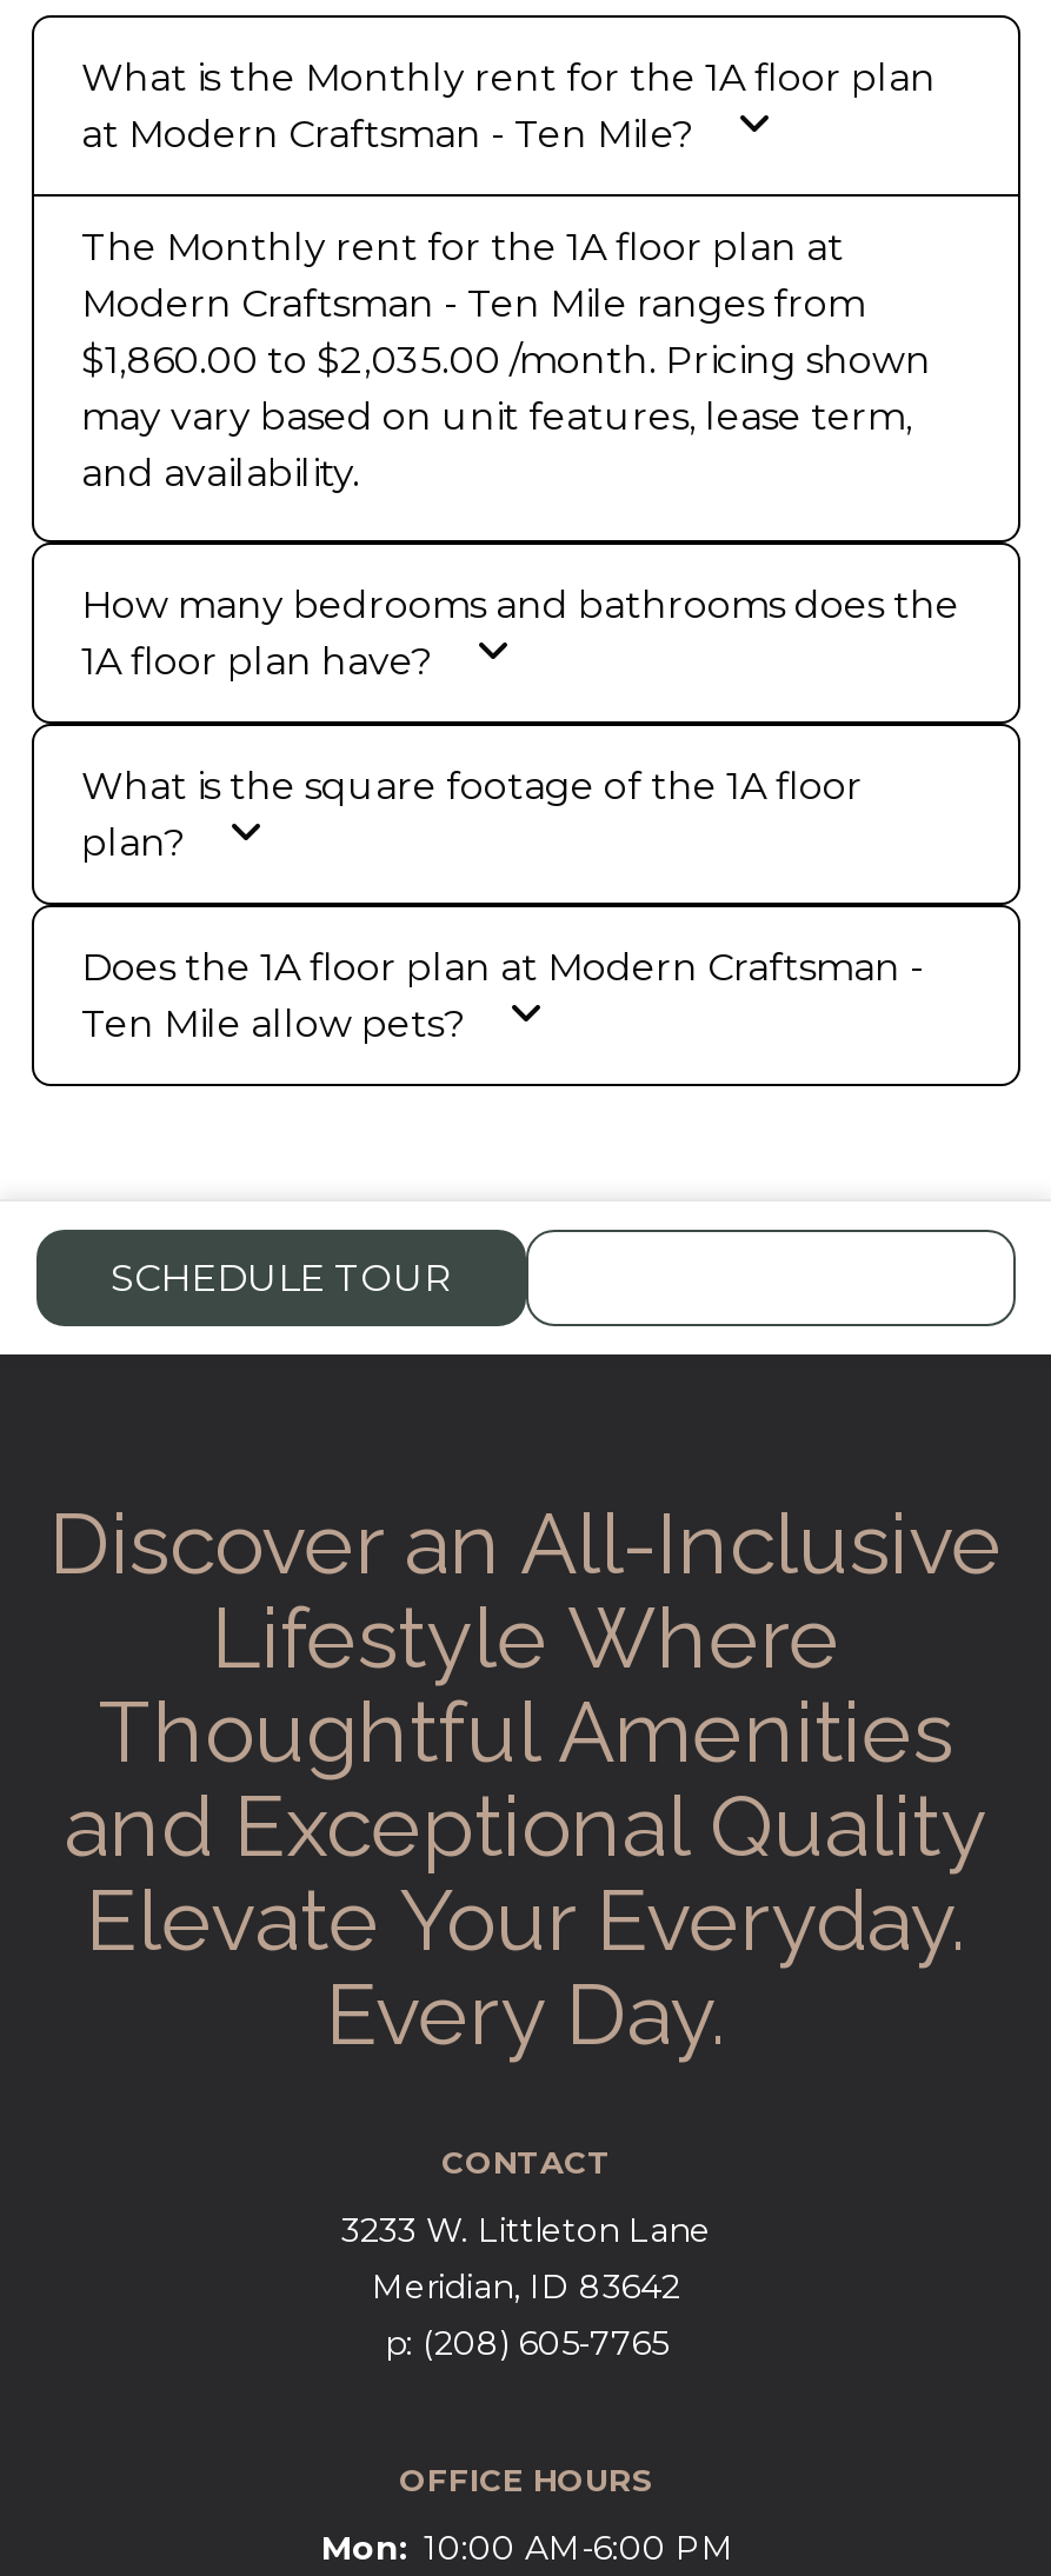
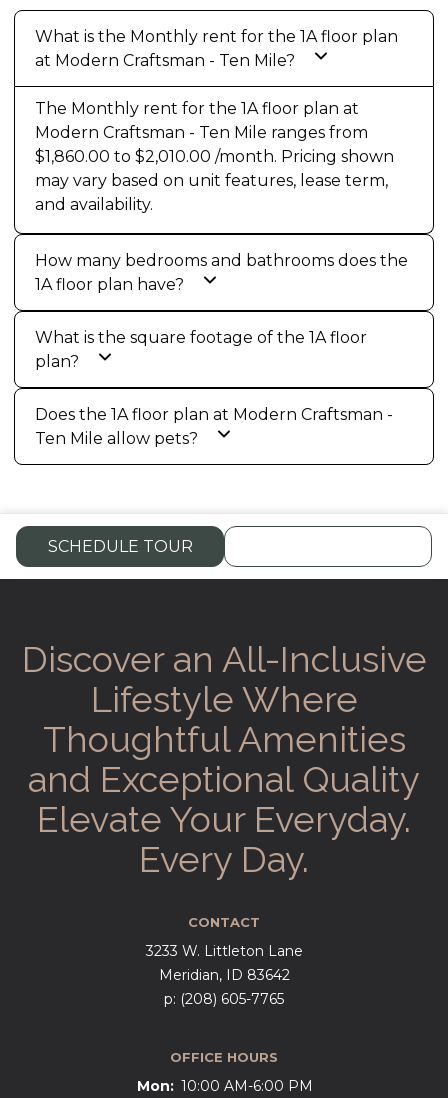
[81,338,931,383] $1,860.00 to $2,035.00 /month. Pricing shown -> [35,147,394,166] $1,860.00 to $2,010.00 /month. Pricing shown

